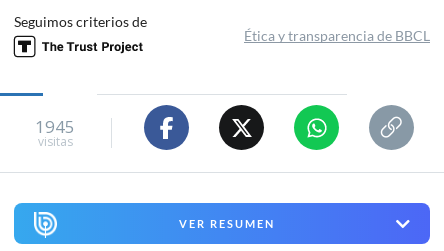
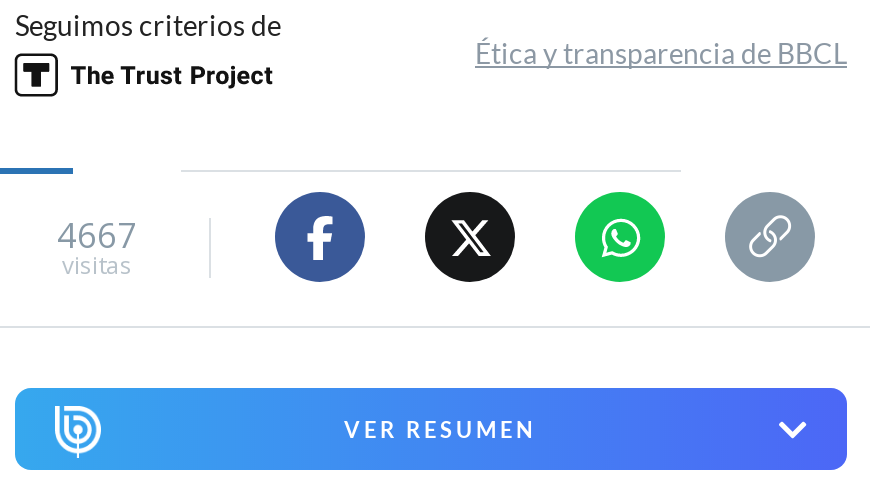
[35,115,75,138] 1945 -> [57,212,137,258] 4667

